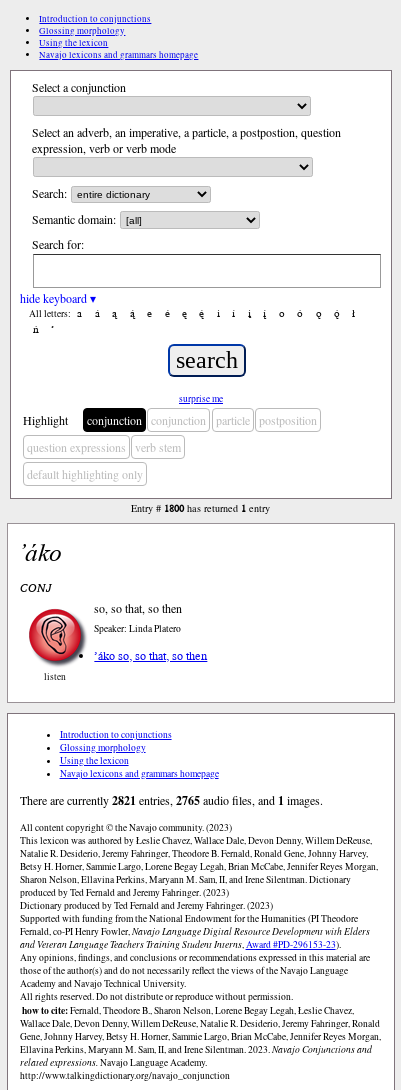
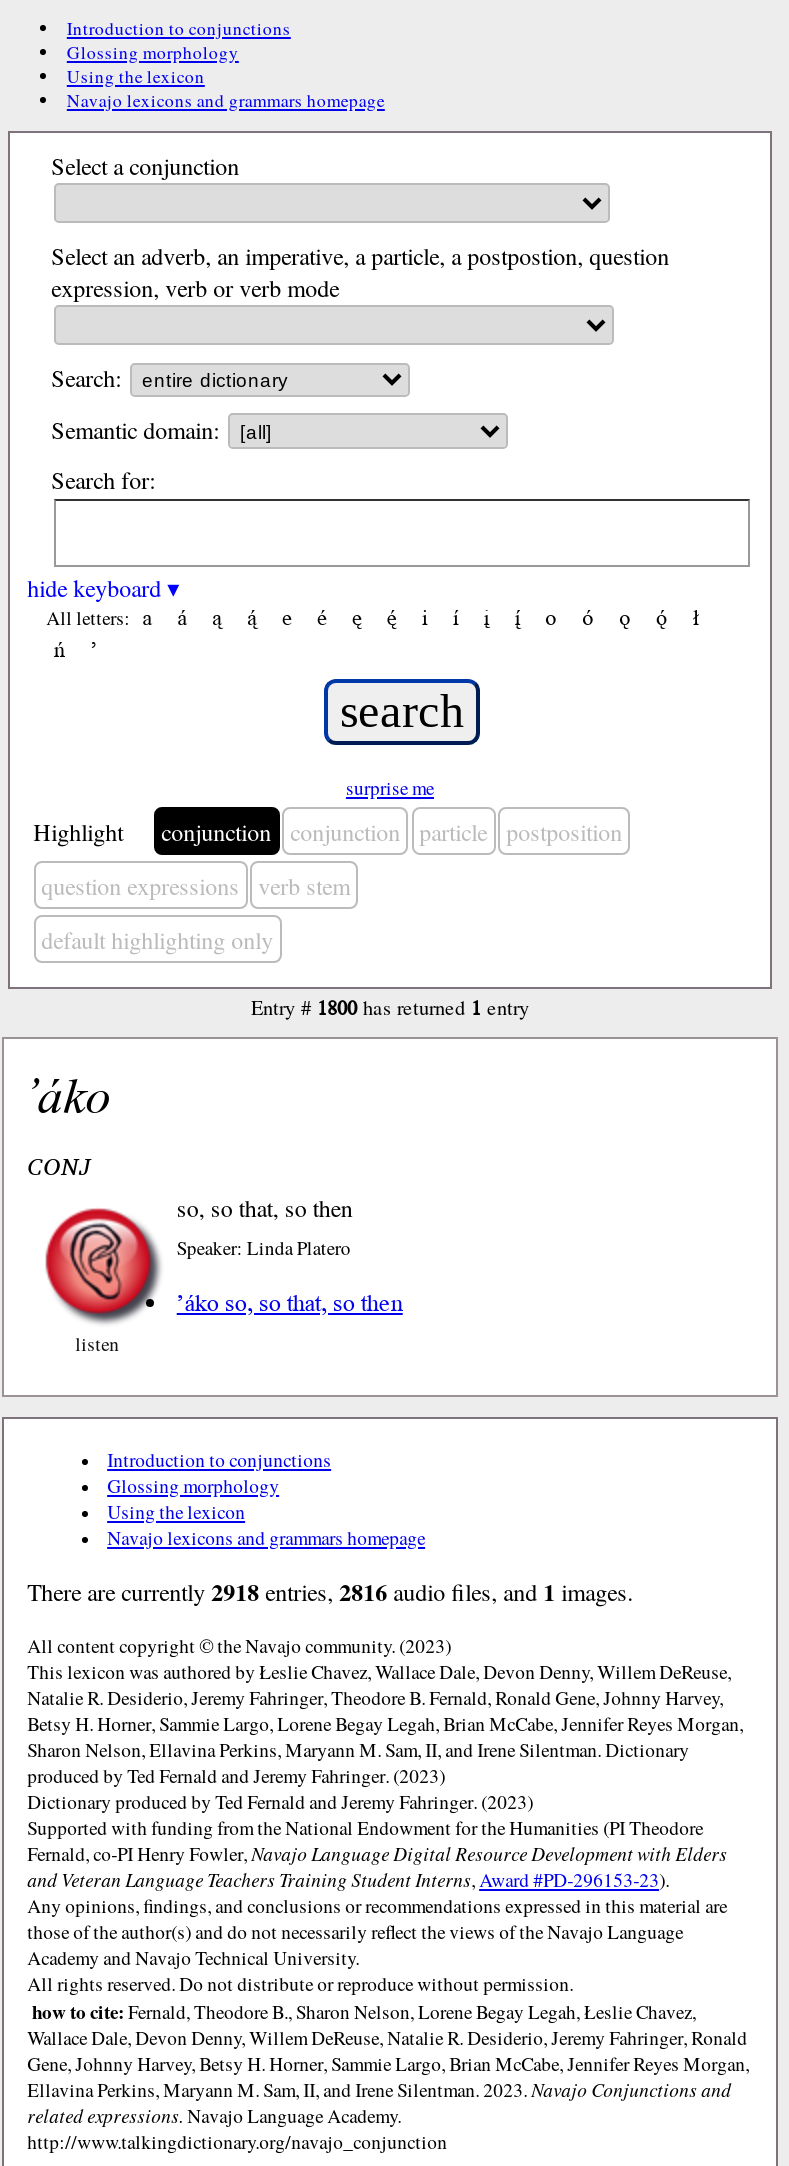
[20,792,323,809] There are currently 2821 entries, 2765 audio files, and 1 images. -> [27,1575,633,1609] There are currently 2918 entries, 2816 audio files, and 1 images.

